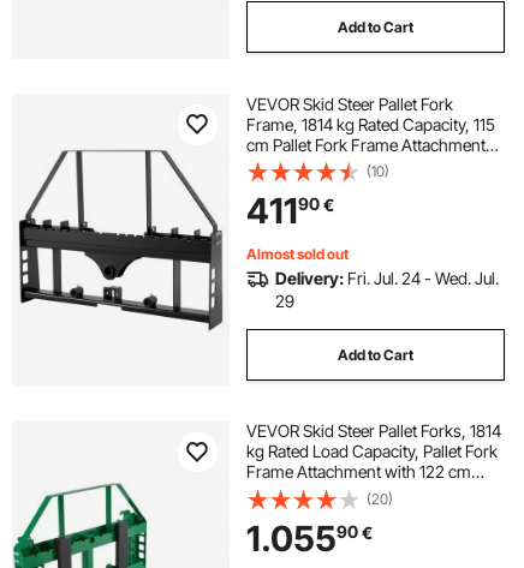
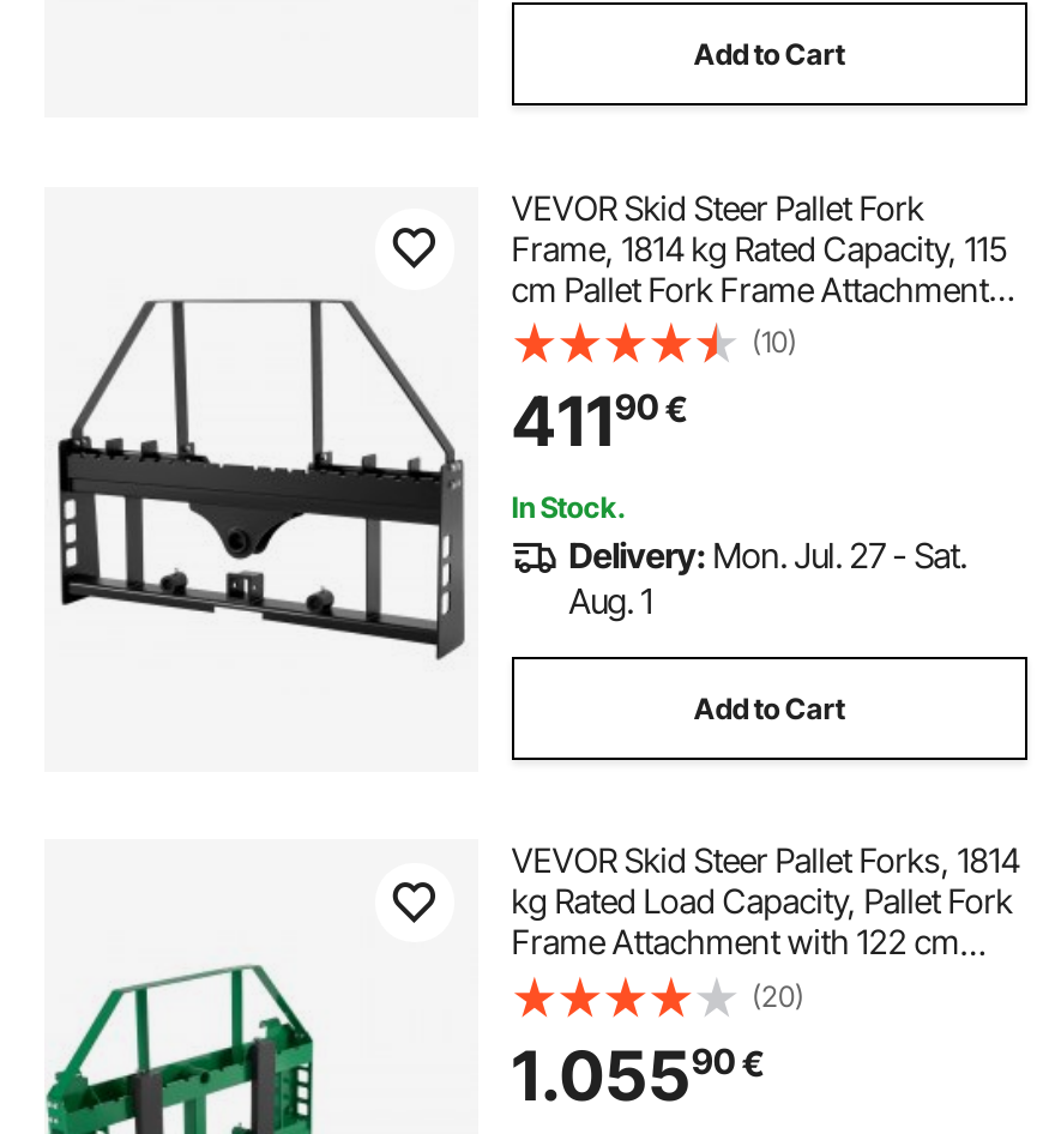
[246,245,498,311] Almost sold out | Delivery: Fri. Jul. 24 - Wed. Jul. | 29 -> [511,490,967,620] In Stock. | Delivery: Mon. Jul. 27 - Sat. | Aug. 1

